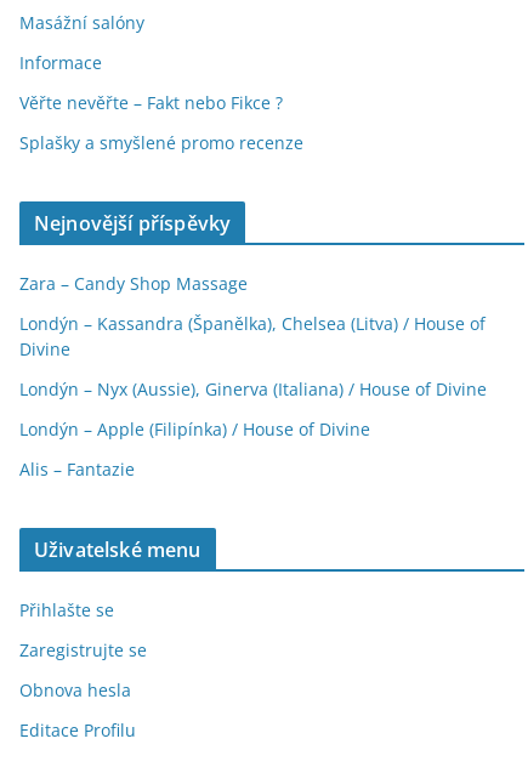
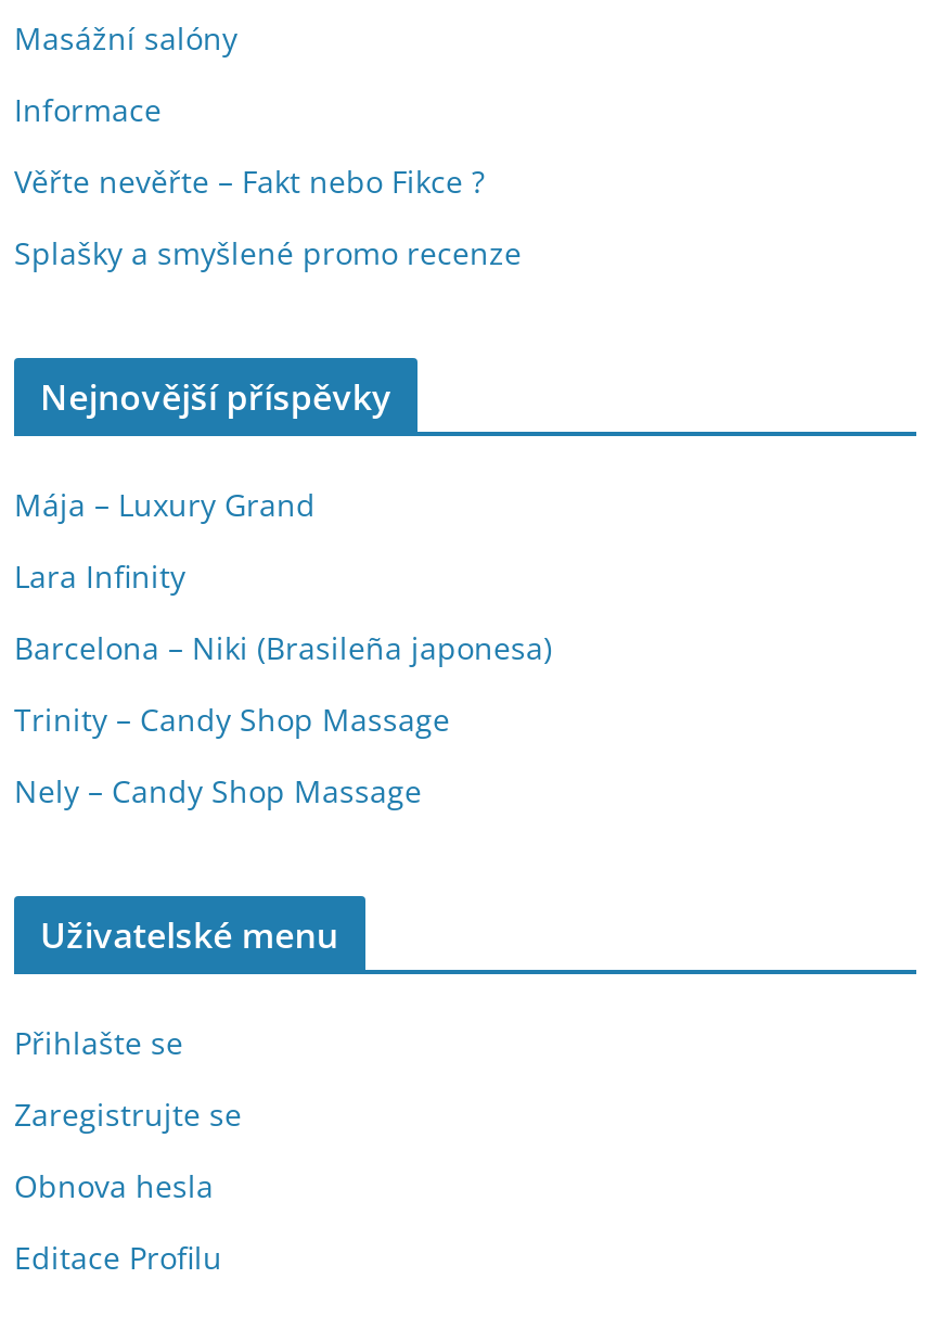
[19,272,248,295] Zara – Candy Shop Massage -> [14,484,316,525] Mája – Luxury Grand
[19,312,486,360] Londýn – Kassandra (Španělka), Chelsea (Litva) / House of | Divine -> [14,555,185,597] Lara Infinity
[19,377,487,400] Londýn – Nyx (Aussie), Ginerva (Italiana) / House of Divine -> [14,627,552,668] Barcelona – Niki (Brasileña japonesa)
[19,417,370,441] Londýn – Apple (Filipínka) / House of Divine -> [14,699,450,740] Trinity – Candy Shop Massage
[19,458,135,481] Alis – Fantazie -> [14,770,422,811] Nely – Candy Shop Massage

